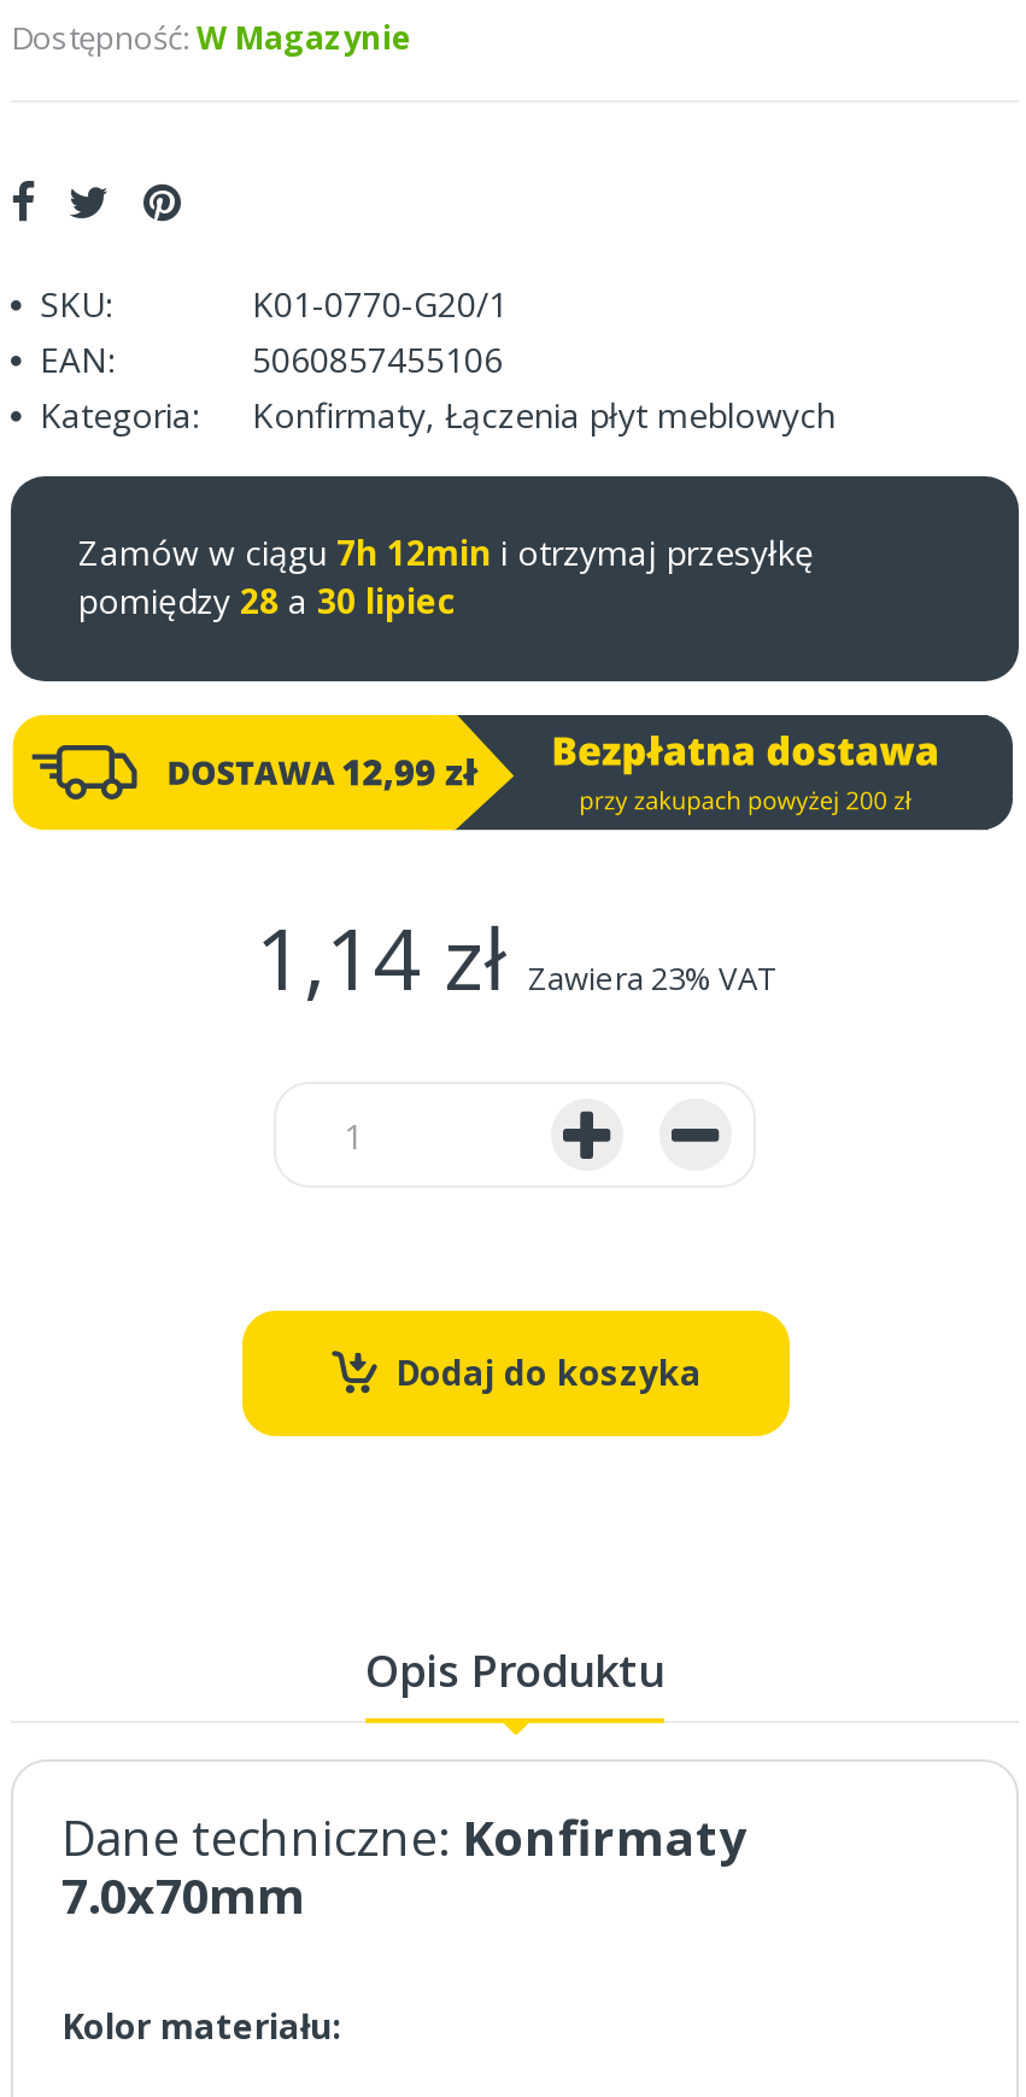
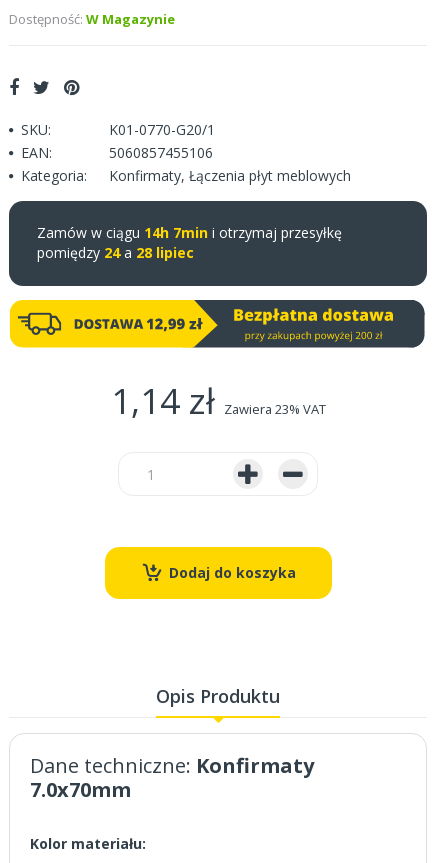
[78,530,814,575] Zamów w ciągu 7h 12min i otrzymaj przesyłkę -> [37,223,342,242] Zamów w ciągu 14h 7min i otrzymaj przesyłkę
[78,578,457,624] pomiędzy 28 a 30 lipiec -> [37,243,194,262] pomiędzy 24 a 28 lipiec

